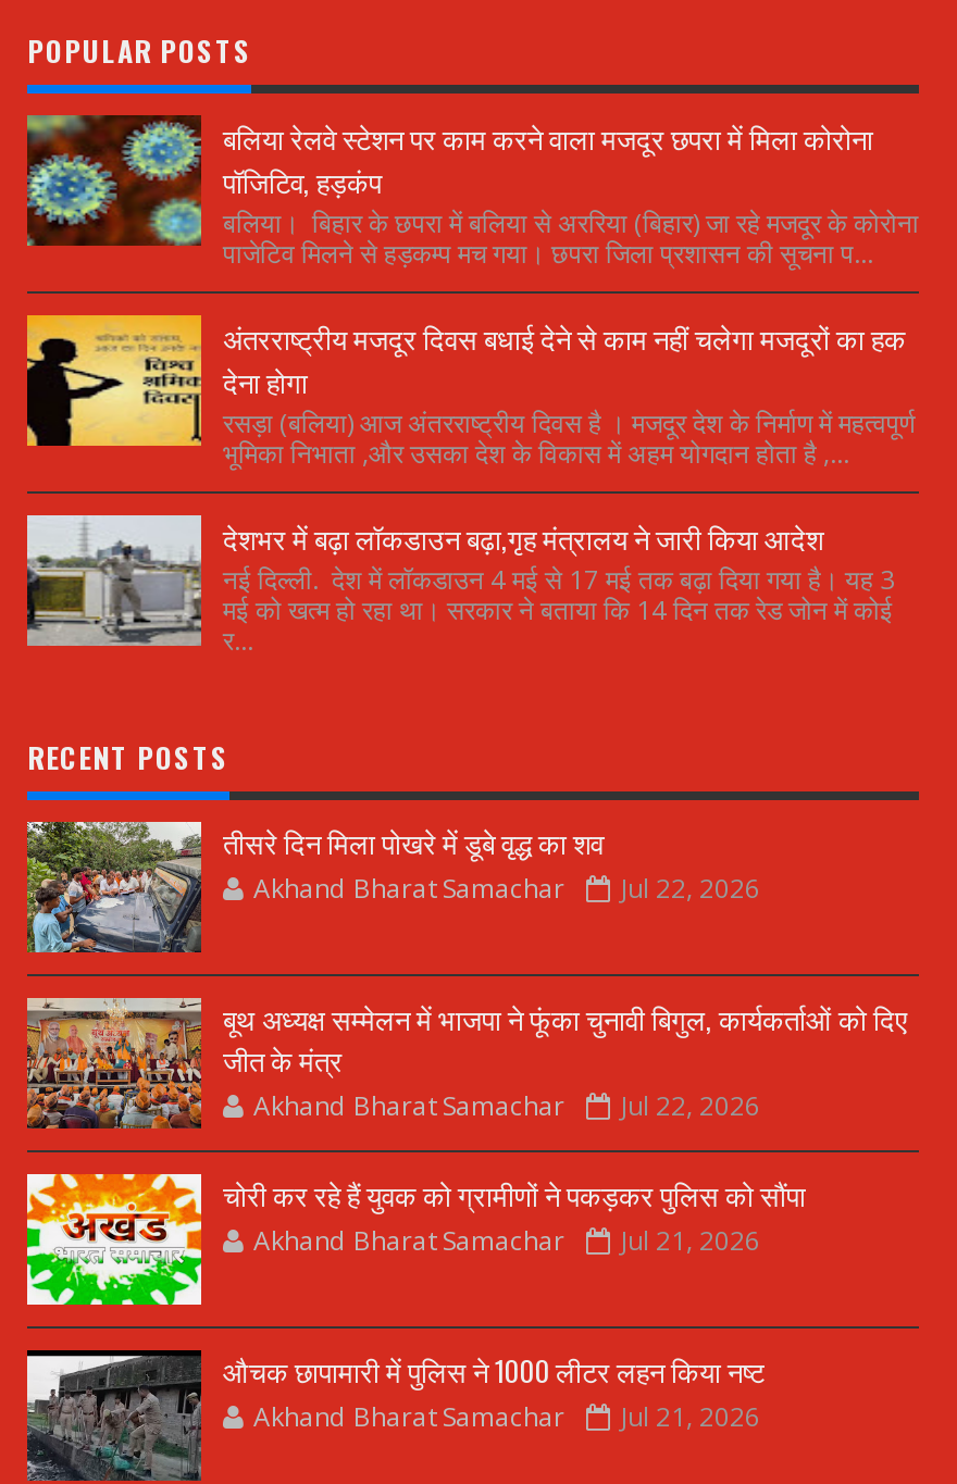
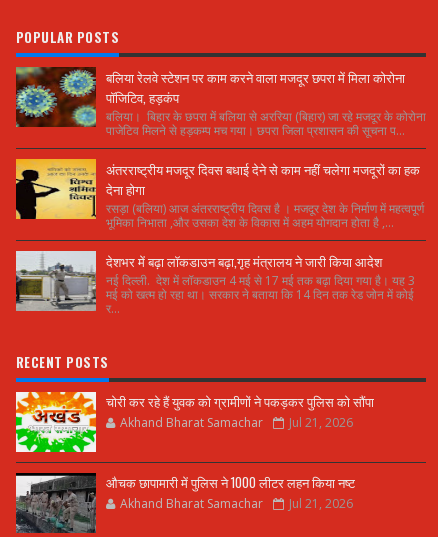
[25,820,908,1124] [image] | तीसरे दिन मिला पोखरे में डूबे वृद्ध का शव | Akhand Bharat Samachar | Jul 22, 2026 | बूथ अध्यक्ष सम्मेलन में भाजपा ने फूंका चुनावी बिगुल, कार्यकर्ताओं को दिए | जीत के मंत्र | Akhand Bharat Samachar | Jul 22, 2026 -> none
[25,998,201,1128] [image] -> none

